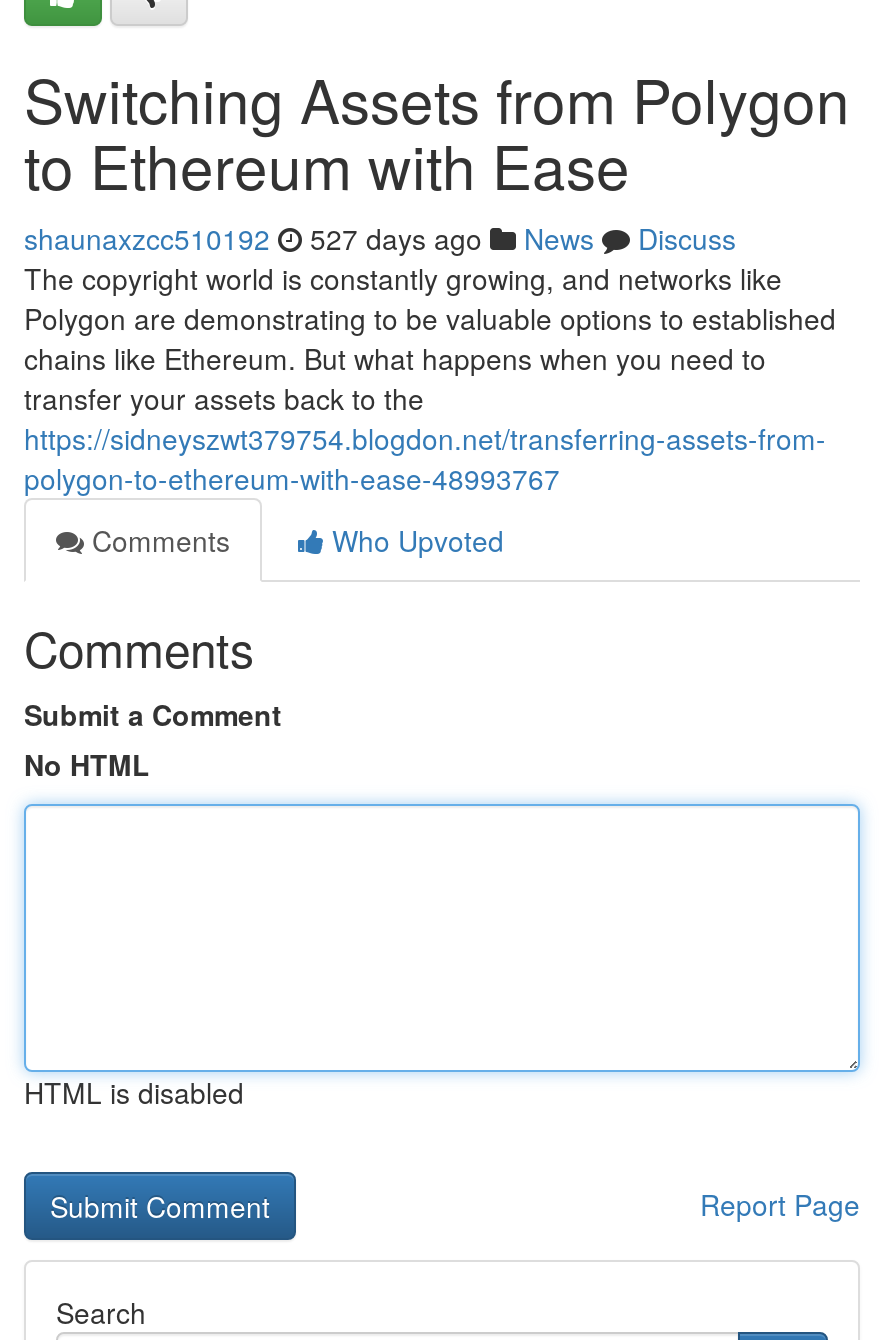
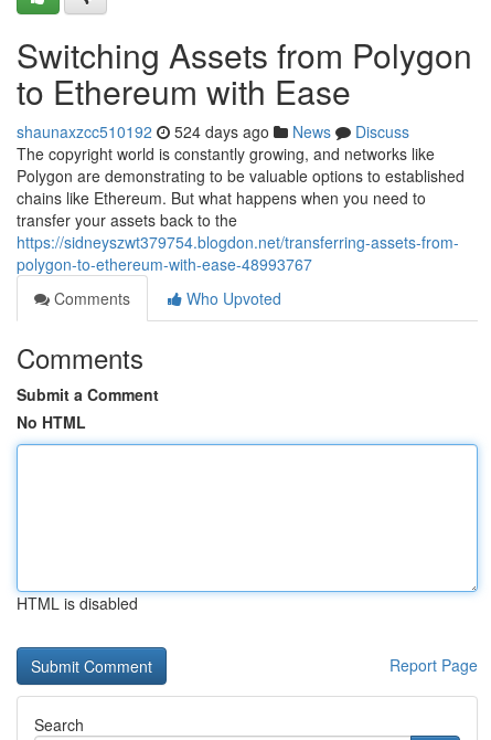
[24,218,736,258] shaunaxzcc510192 527 days ago News Discuss -> [17,120,409,142] shaunaxzcc510192 524 days ago News Discuss

